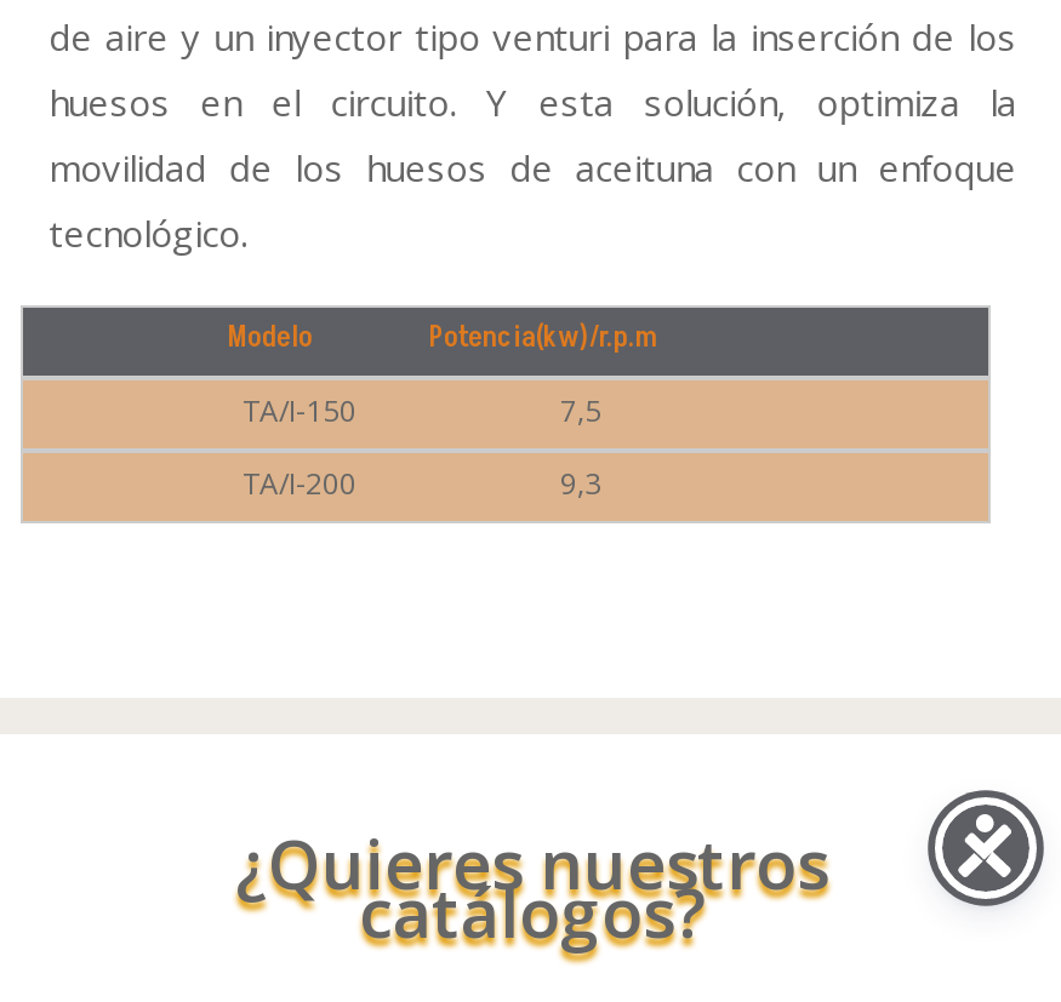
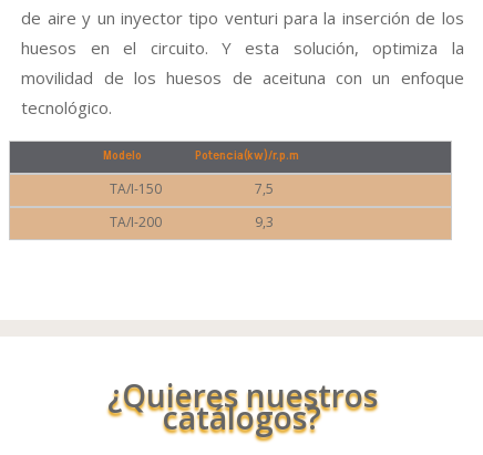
[925,786,1046,910] [image] -> none

